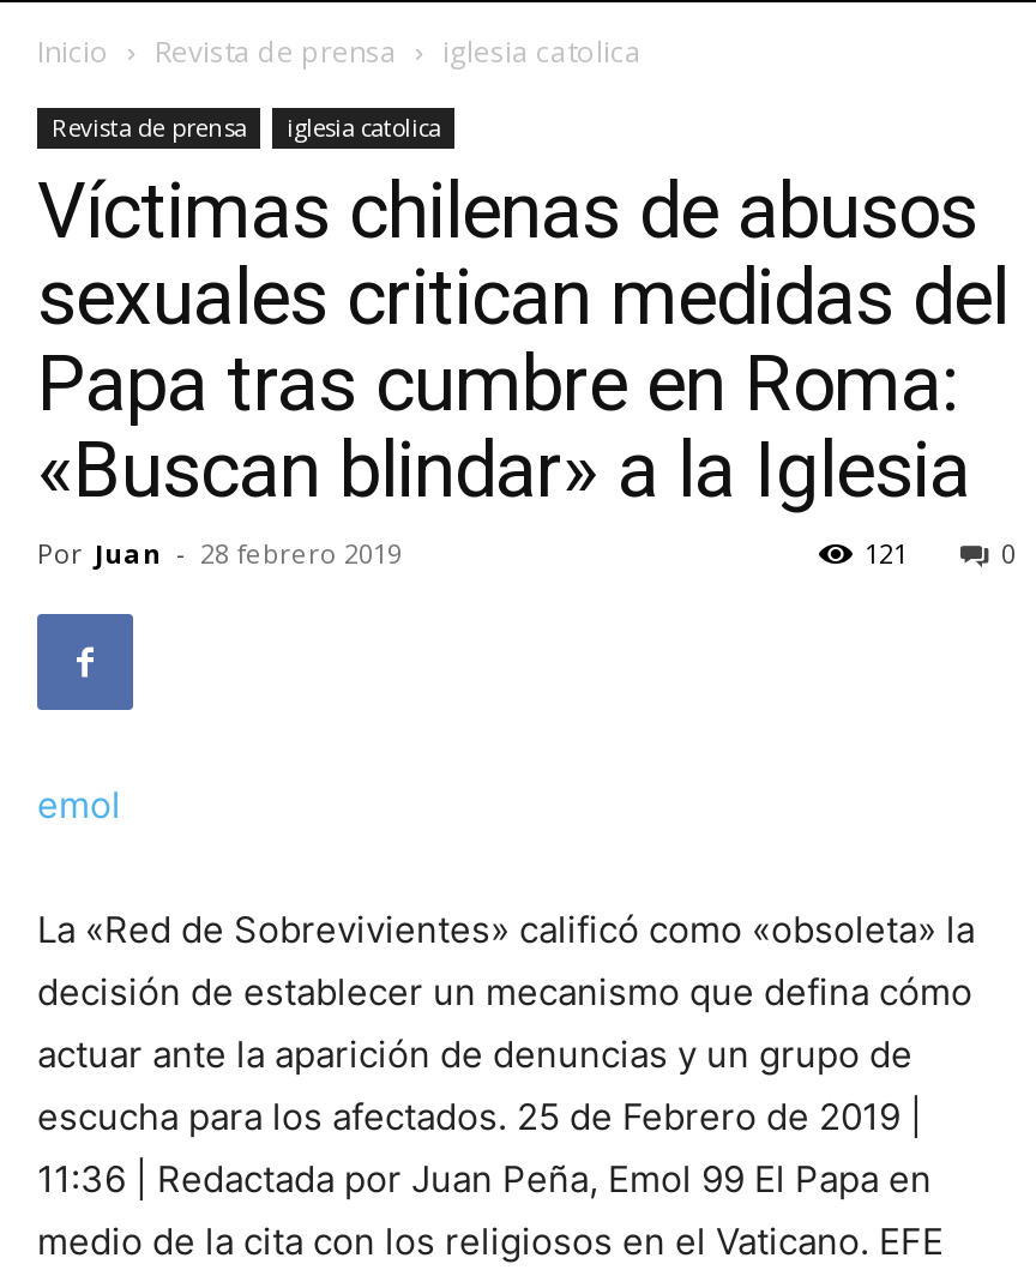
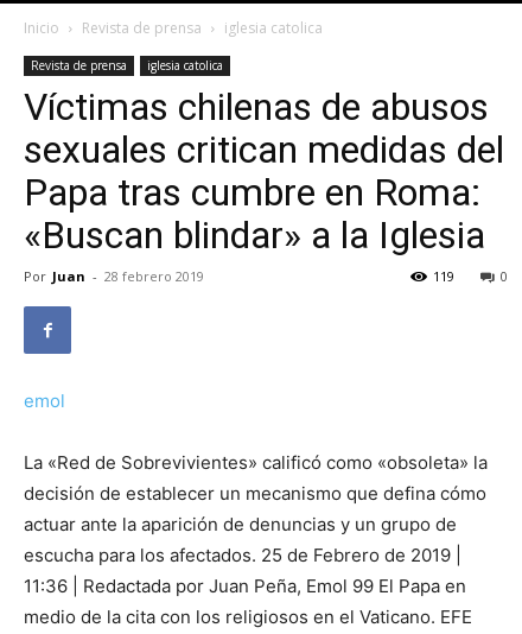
[865,536,908,572] 121 -> [433,268,454,286] 119

